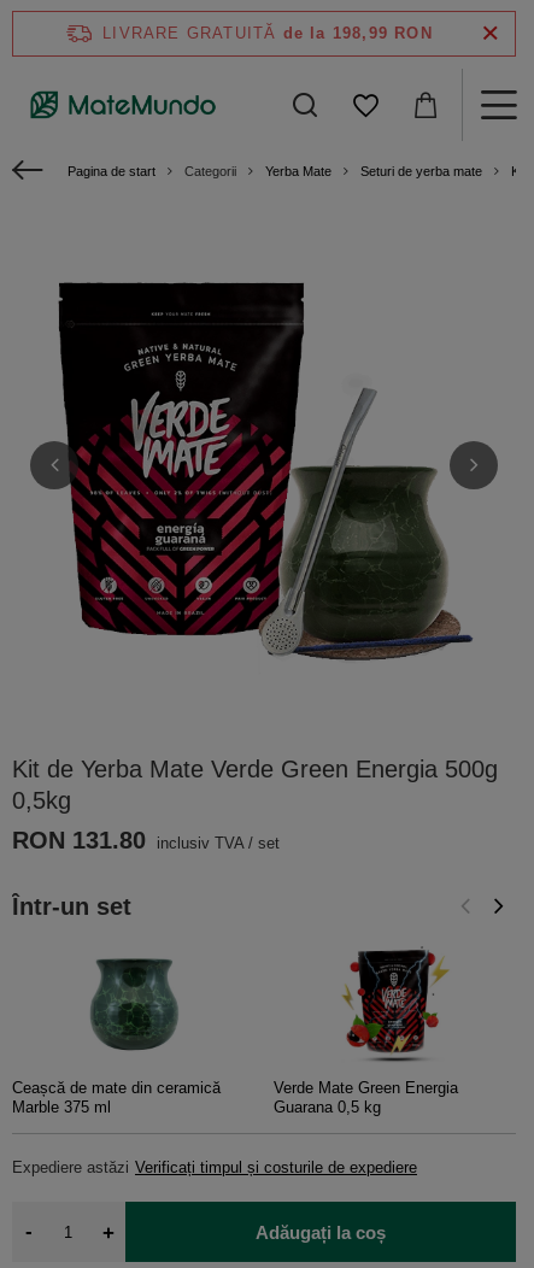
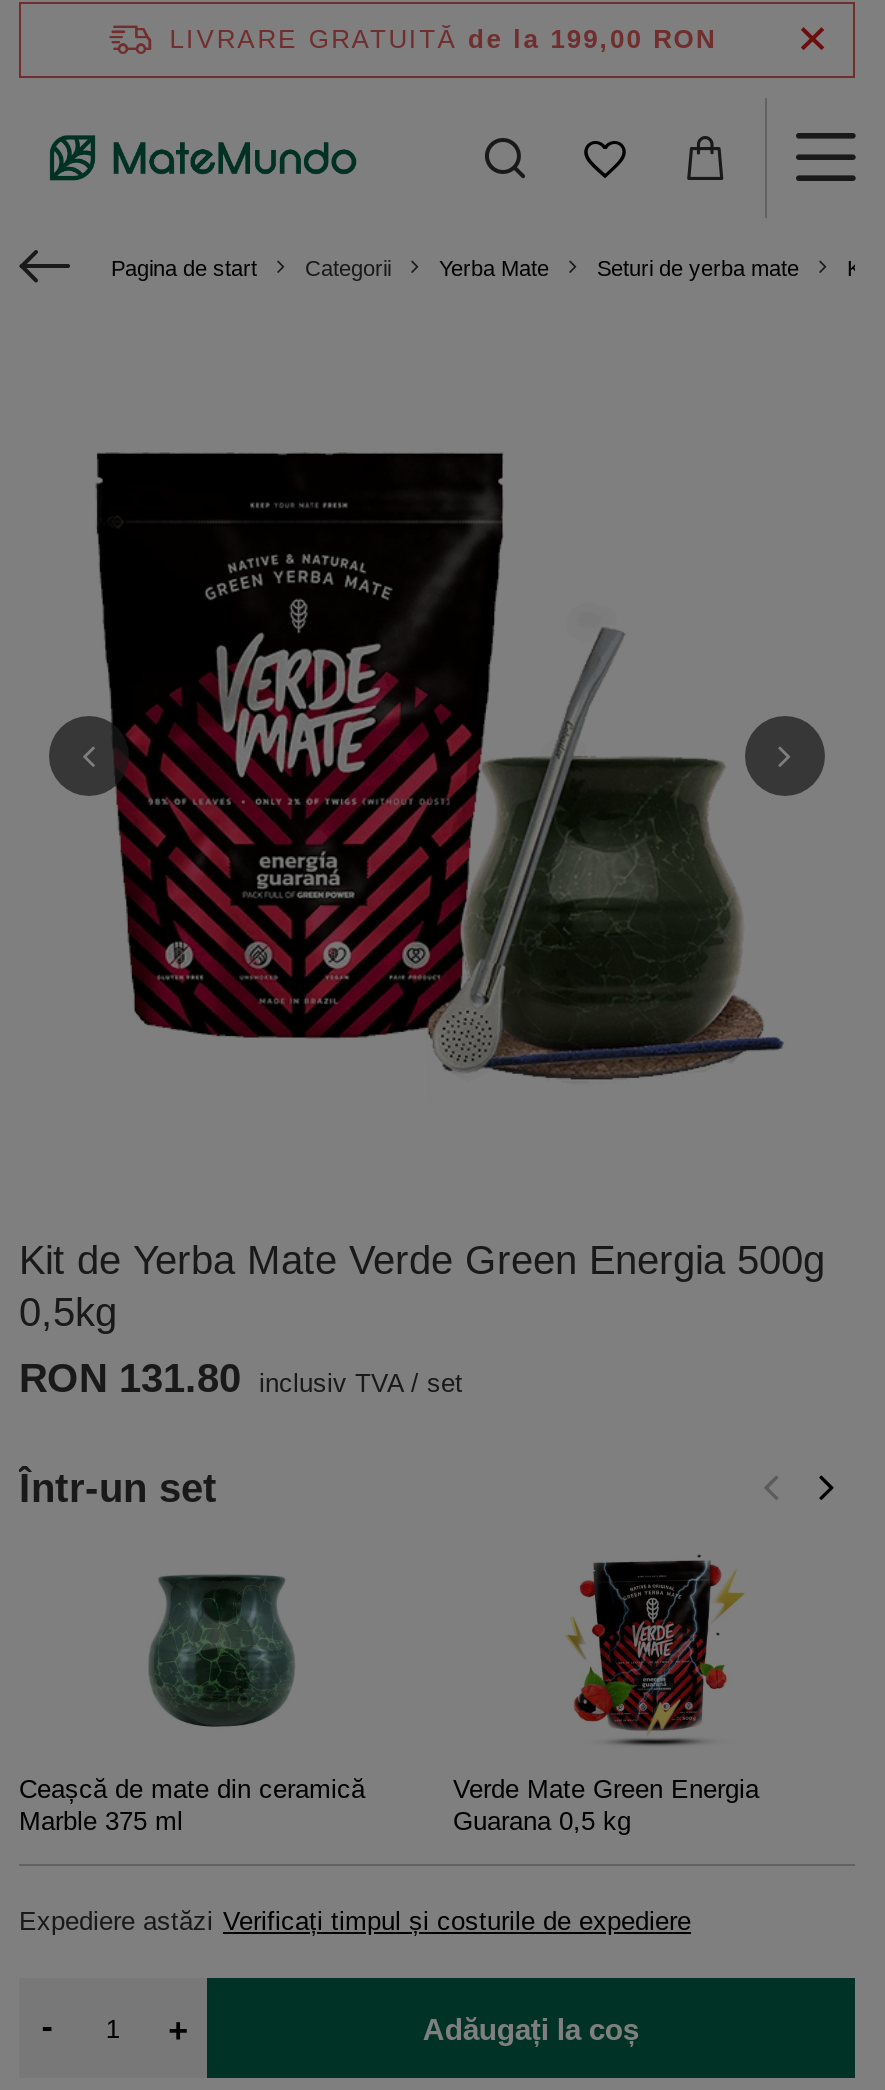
[103,24,432,42] LIVRARE GRATUITĂ de la 198,99 RON -> [170,24,716,54] LIVRARE GRATUITĂ de la 199,00 RON

